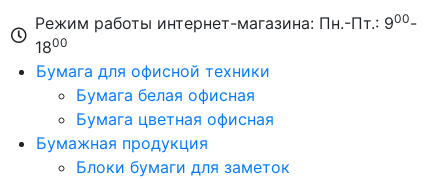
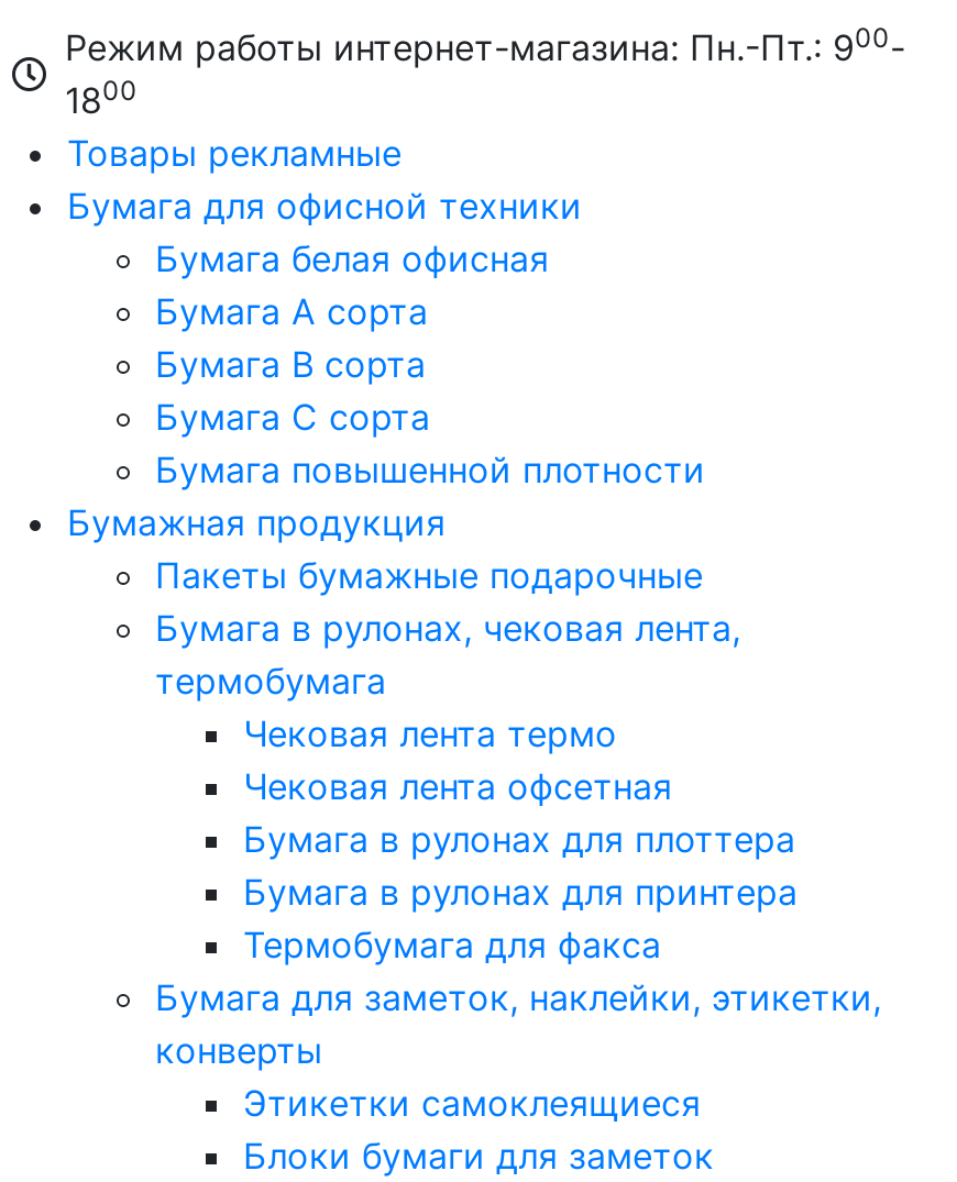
none -> [67,131,402,175] Товары рекламные
[76,109,274,129] Бумага цветная офисная -> [155,289,705,491] Бумага A сорта | Бумага B сорта | Бумага C сорта | Бумага повышенной плотности
none -> [155,553,881,1125] Пакеты бумажные подарочные | Бумага в рулонах, чековая лента, | термобумага | Чековая лента термо | Чековая лента офсетная | Бумага в рулонах для плоттера | Бумага в рулонах для принтера | Термобумага для факса | Бумага для заметок, наклейки, этикетки, | конверты | Этикетки самоклеящиеся

